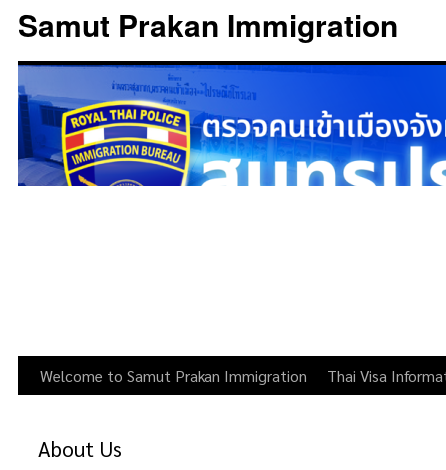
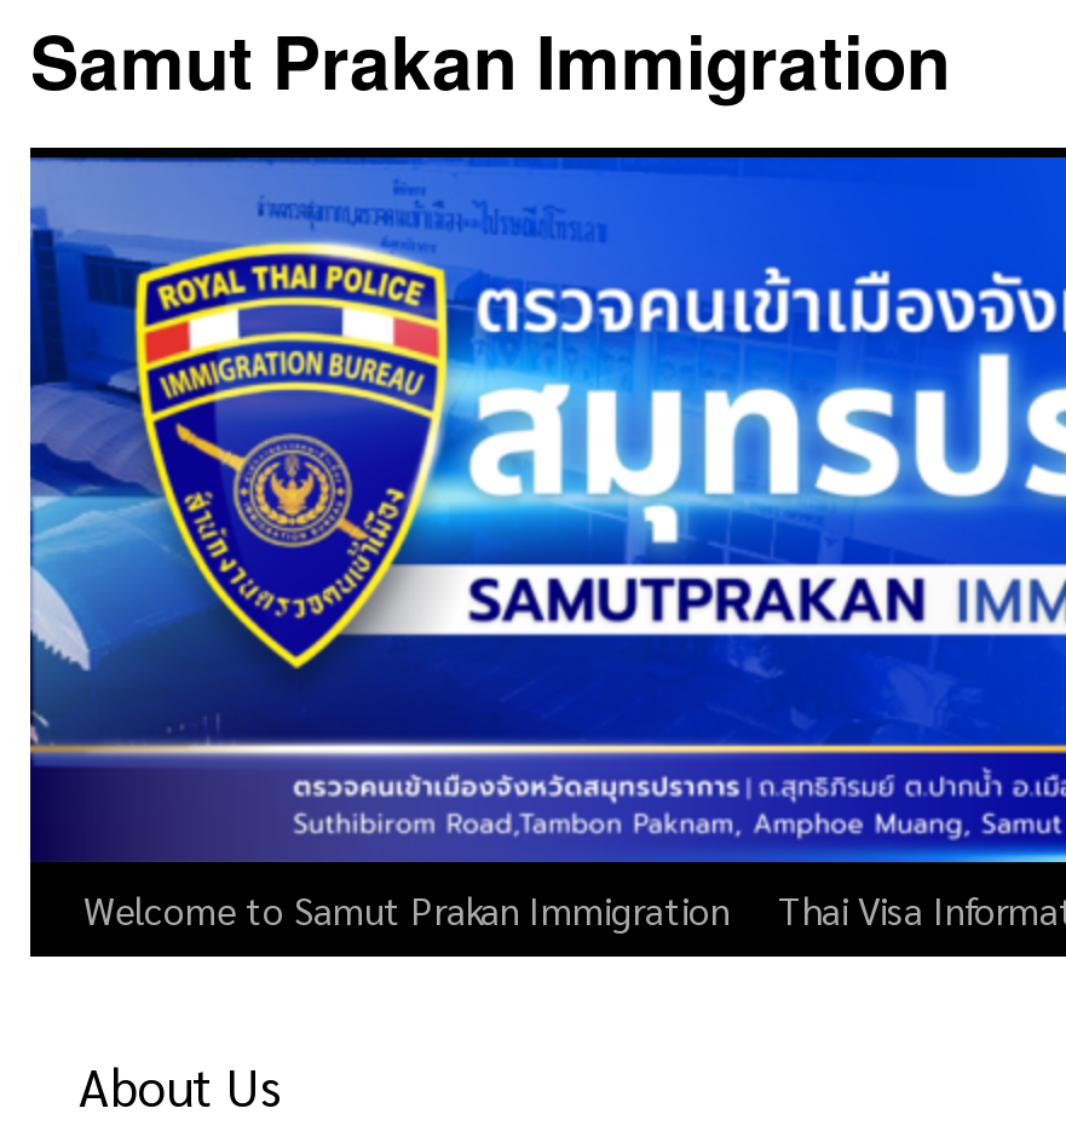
none -> [28,448,1059,865] [image]

